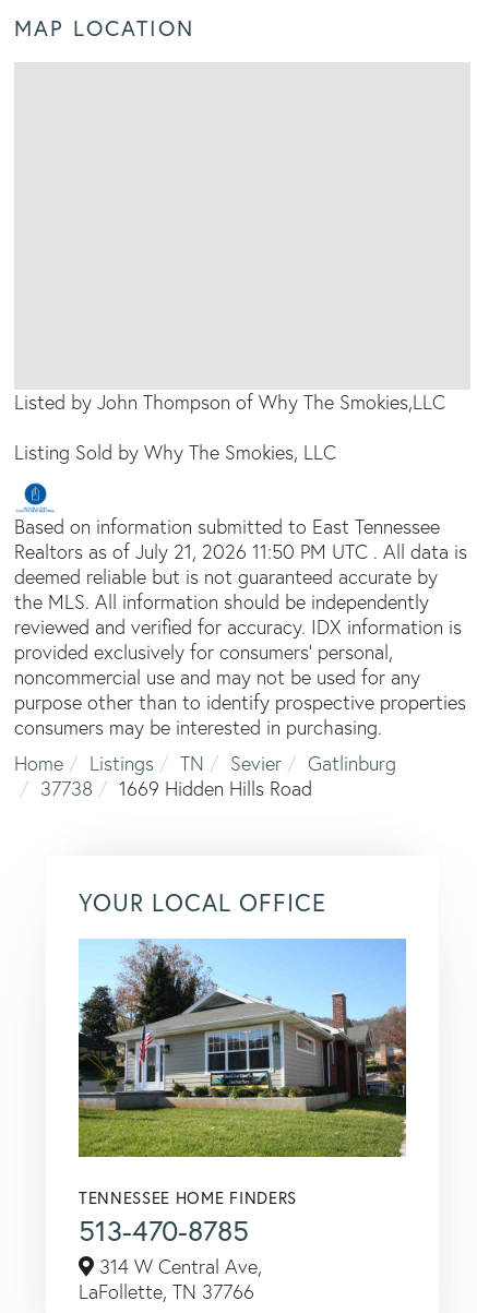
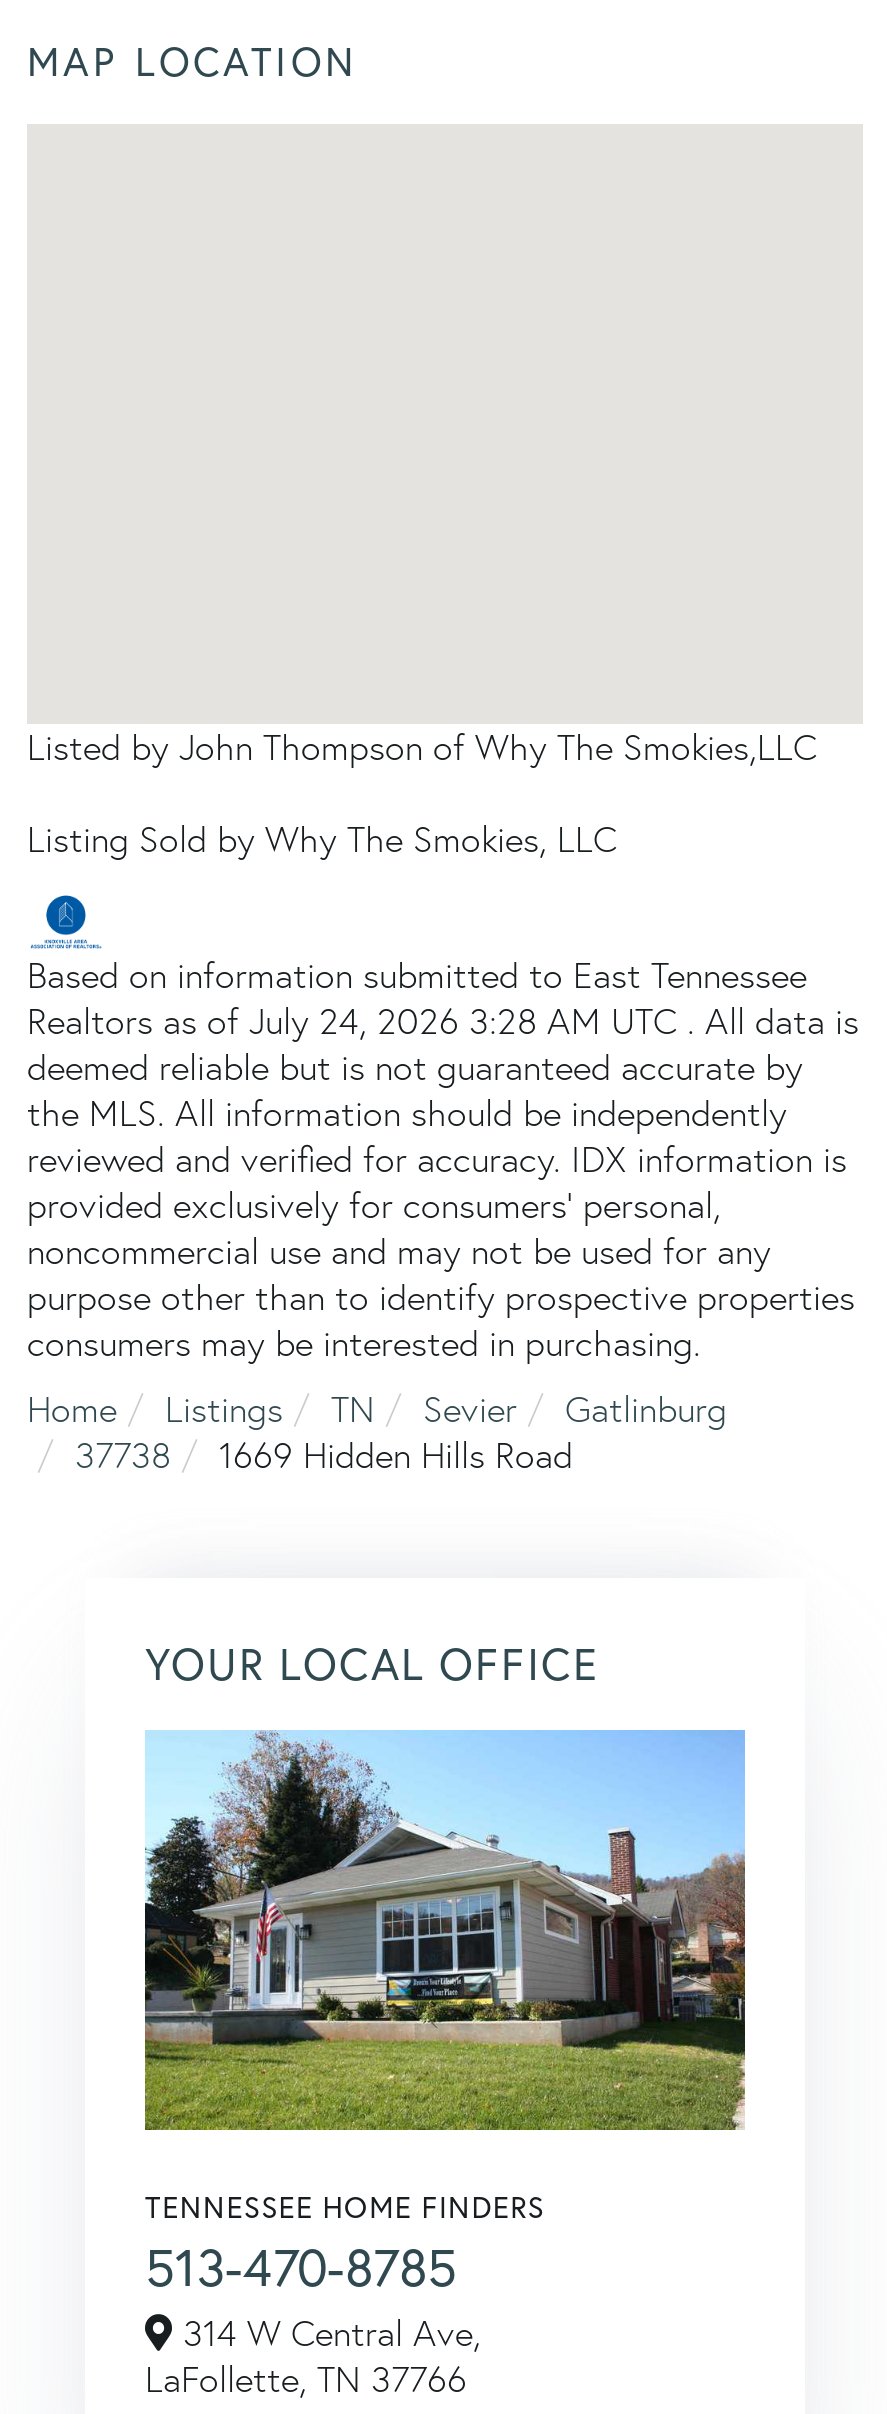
[14,539,467,564] Realtors as of July 21, 2026 11:50 PM UTC . All data is -> [27,997,859,1043] Realtors as of July 24, 2026 3:28 AM UTC . All data is

